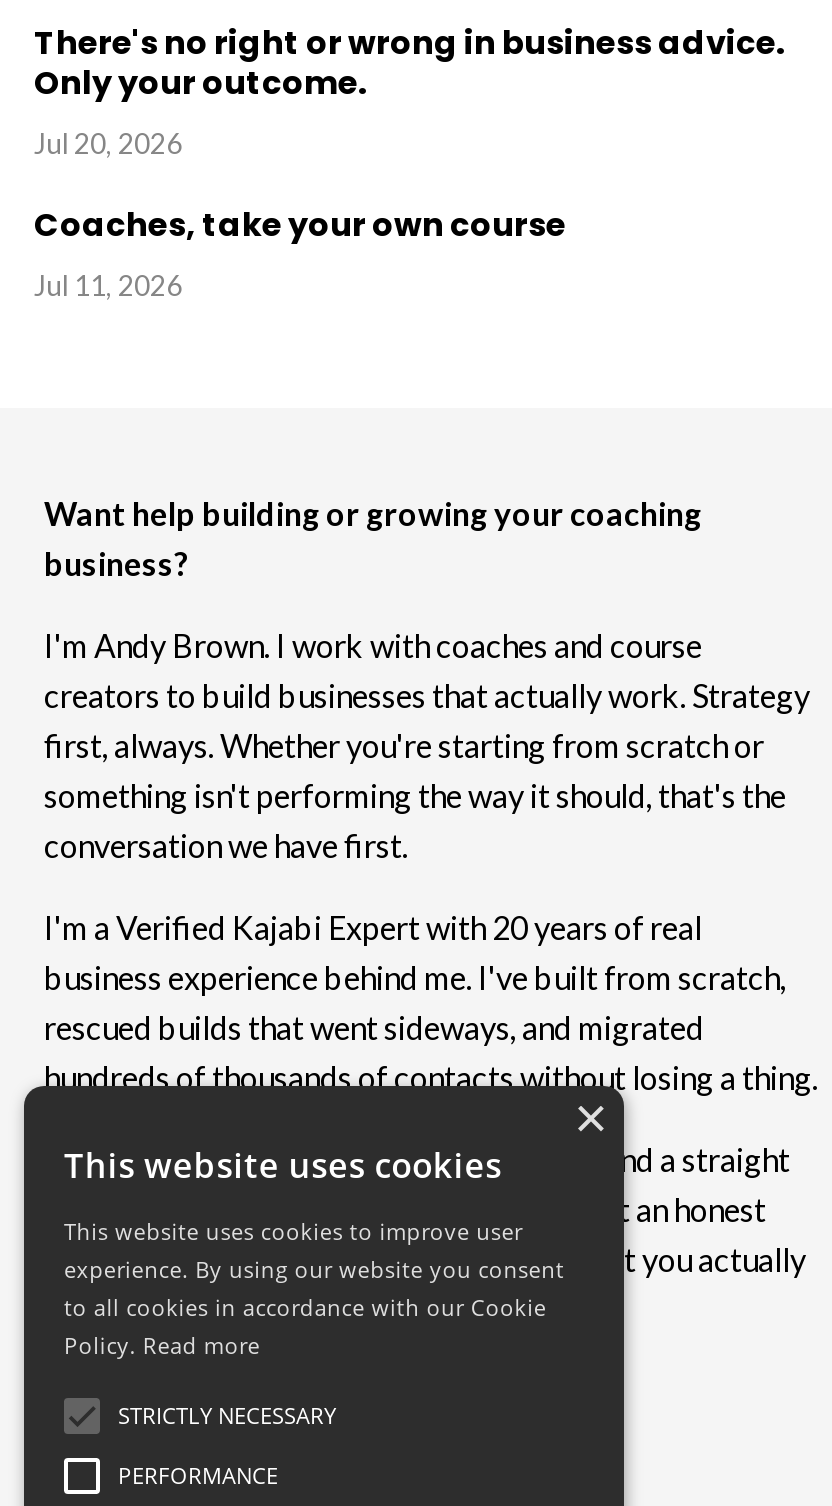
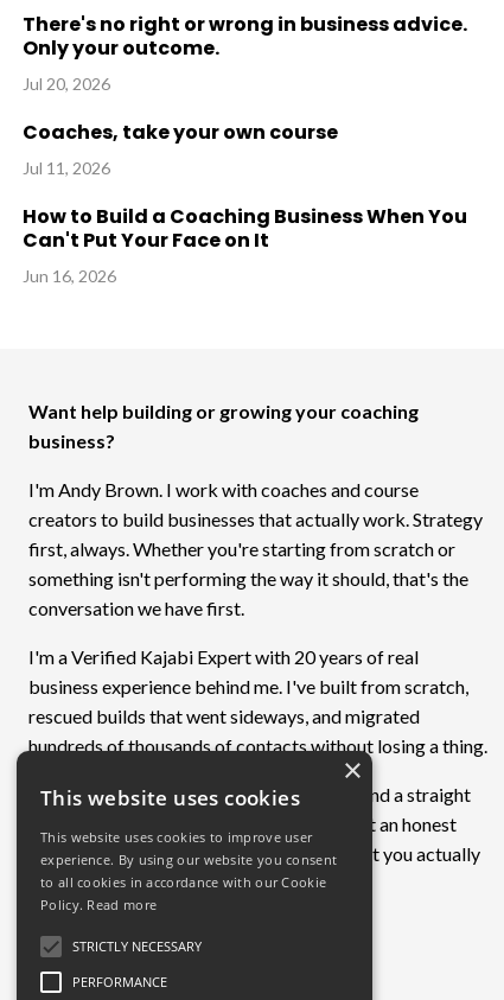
none -> [23,202,467,285] How to Build a Coaching Business When You | Can't Put Your Face on It | Jun 16, 2026

